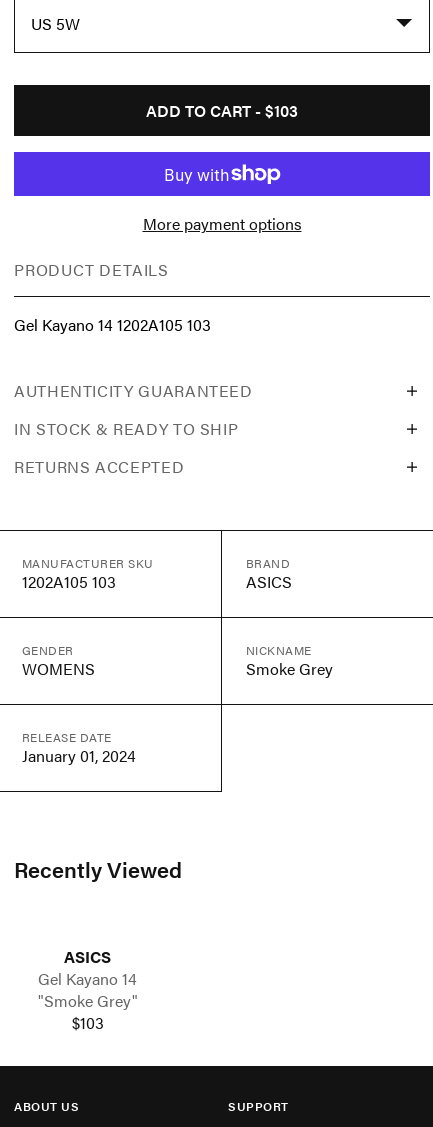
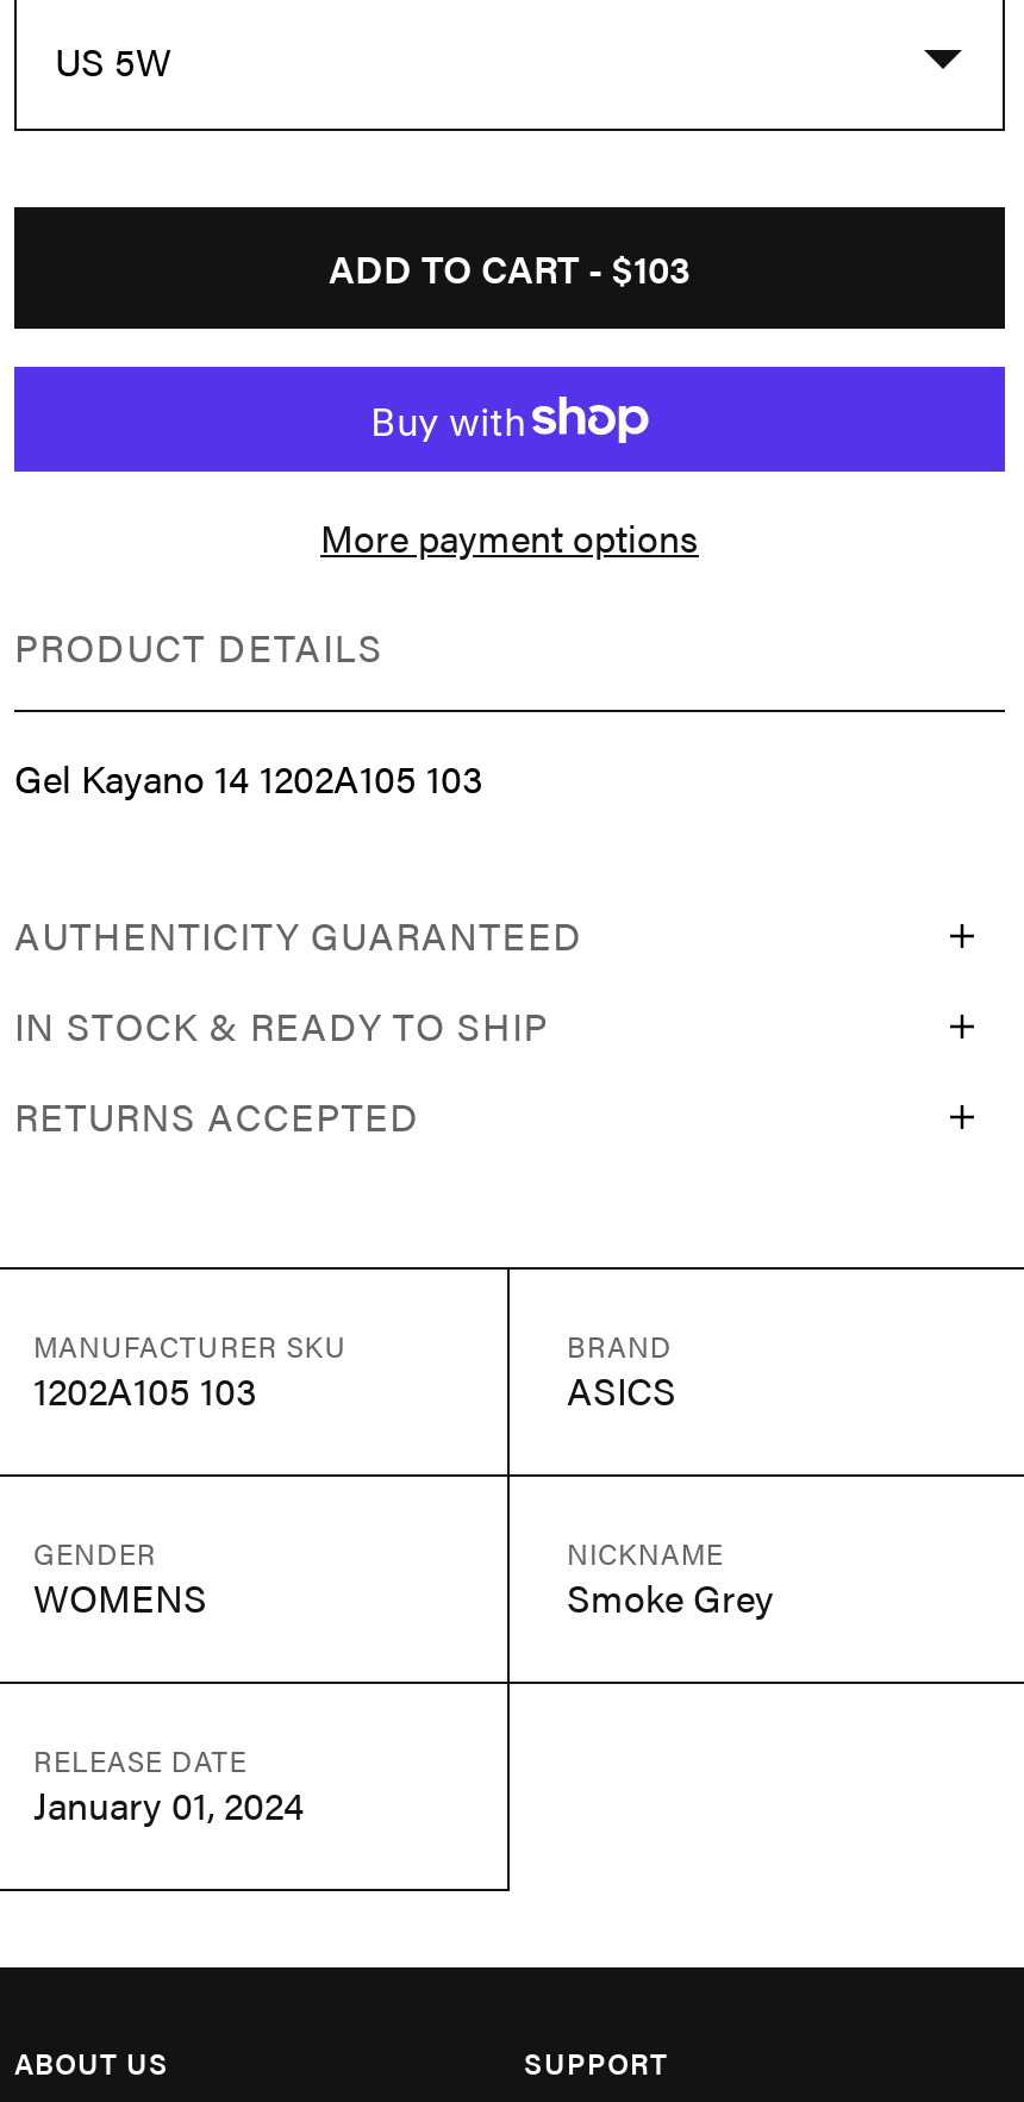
[14,853,182,1034] Recently Viewed | ASICS | Gel Kayano 14 | "Smoke Grey" | $103 -> none

